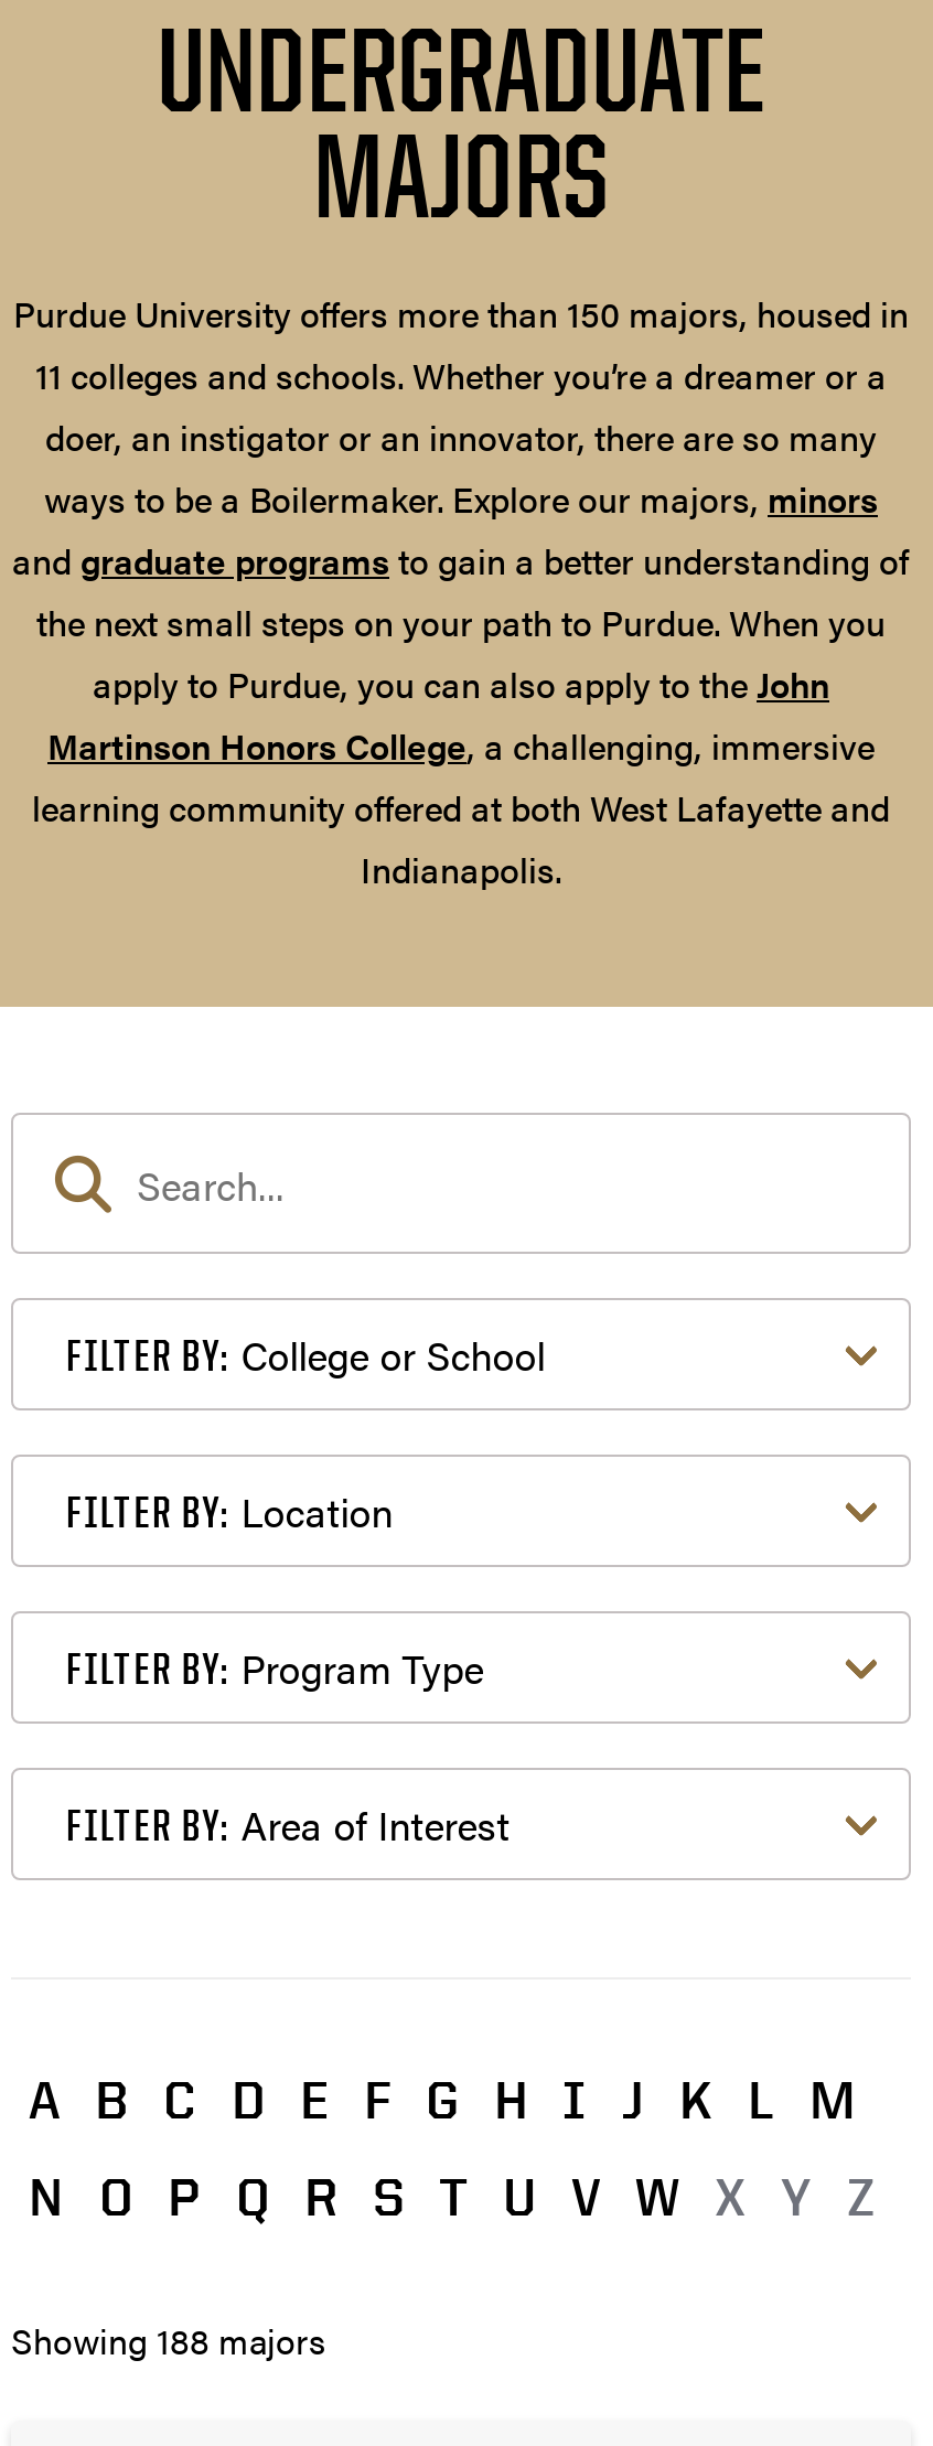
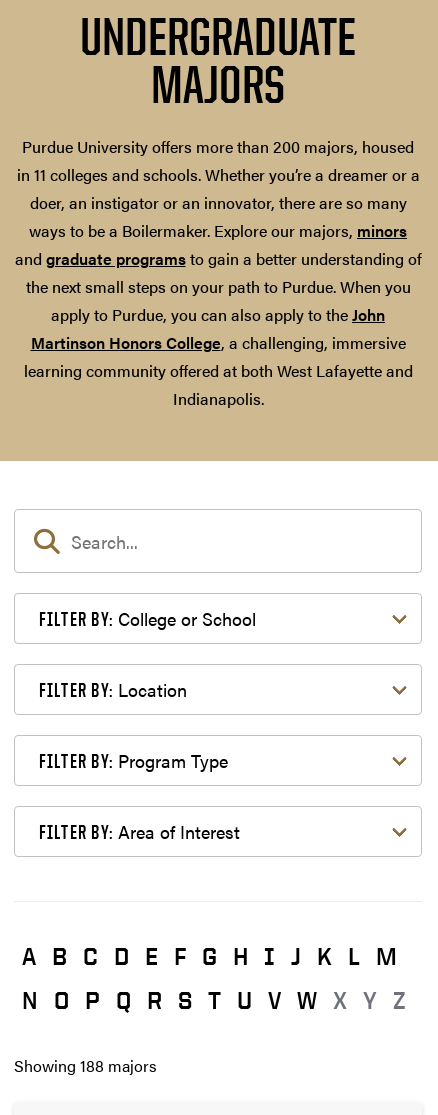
[13,288,909,401] Purdue University offers more than 150 majors, housed in | 11 colleges and schools. Whether you’re a dreamer or a -> [16,135,419,186] Purdue University offers more than 200 majors, housed | in 11 colleges and schools. Whether you’re a dreamer or a

